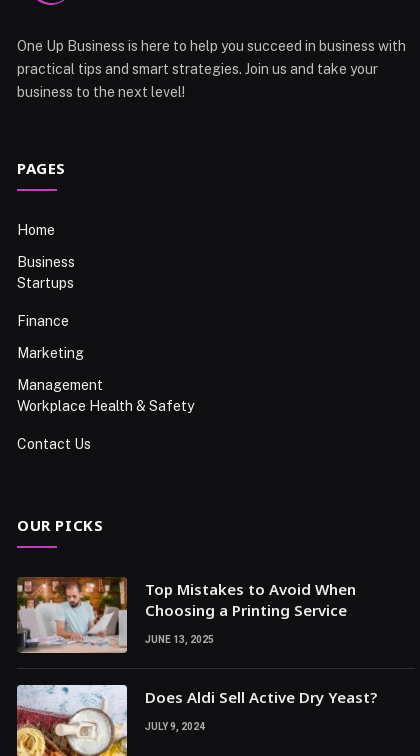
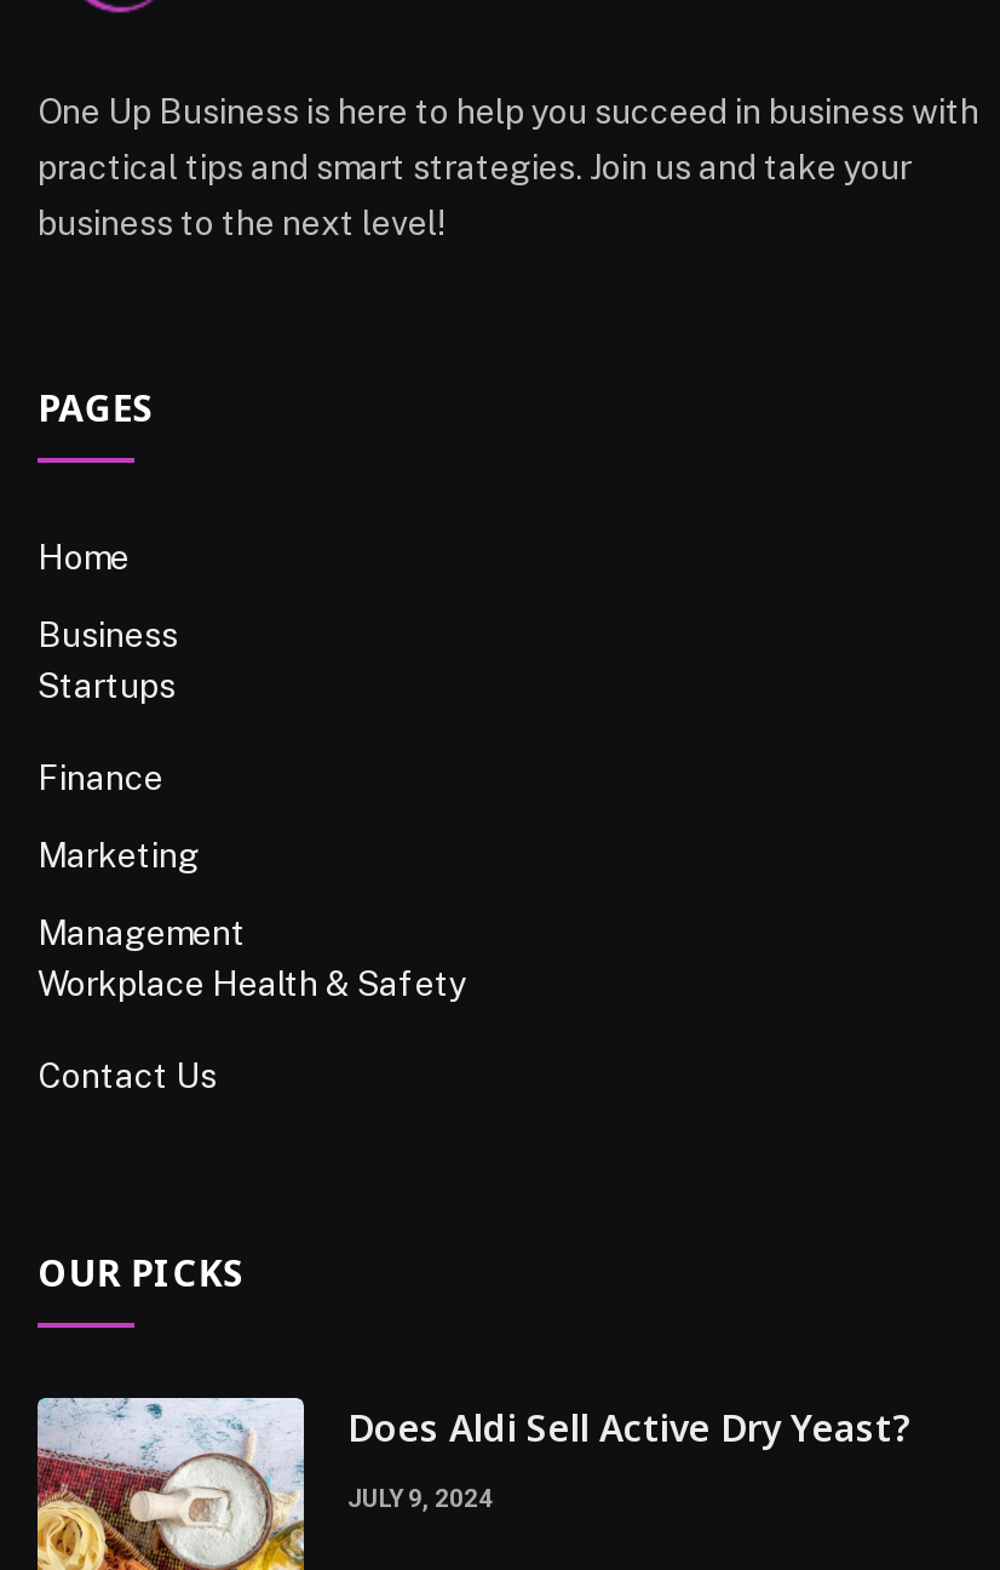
[17,577,356,656] [image] | Top Mistakes to Avoid When | Choosing a Printing Service | JUNE 13, 2025 -> none

